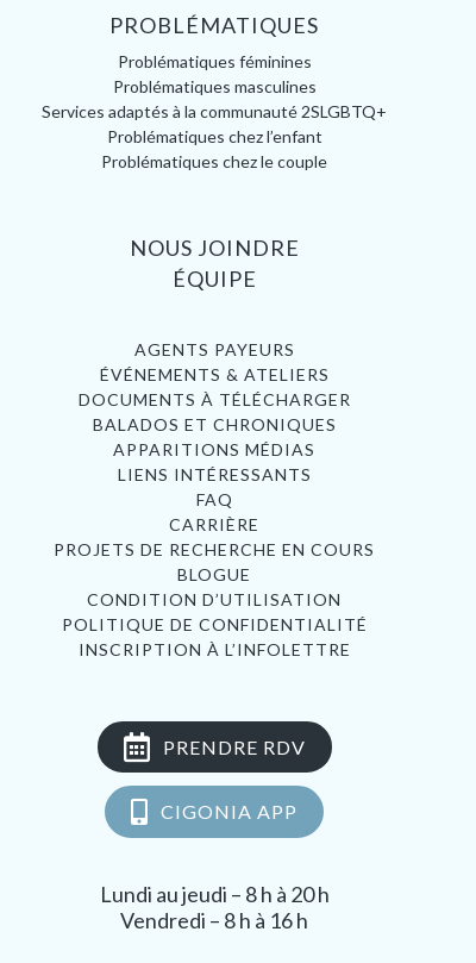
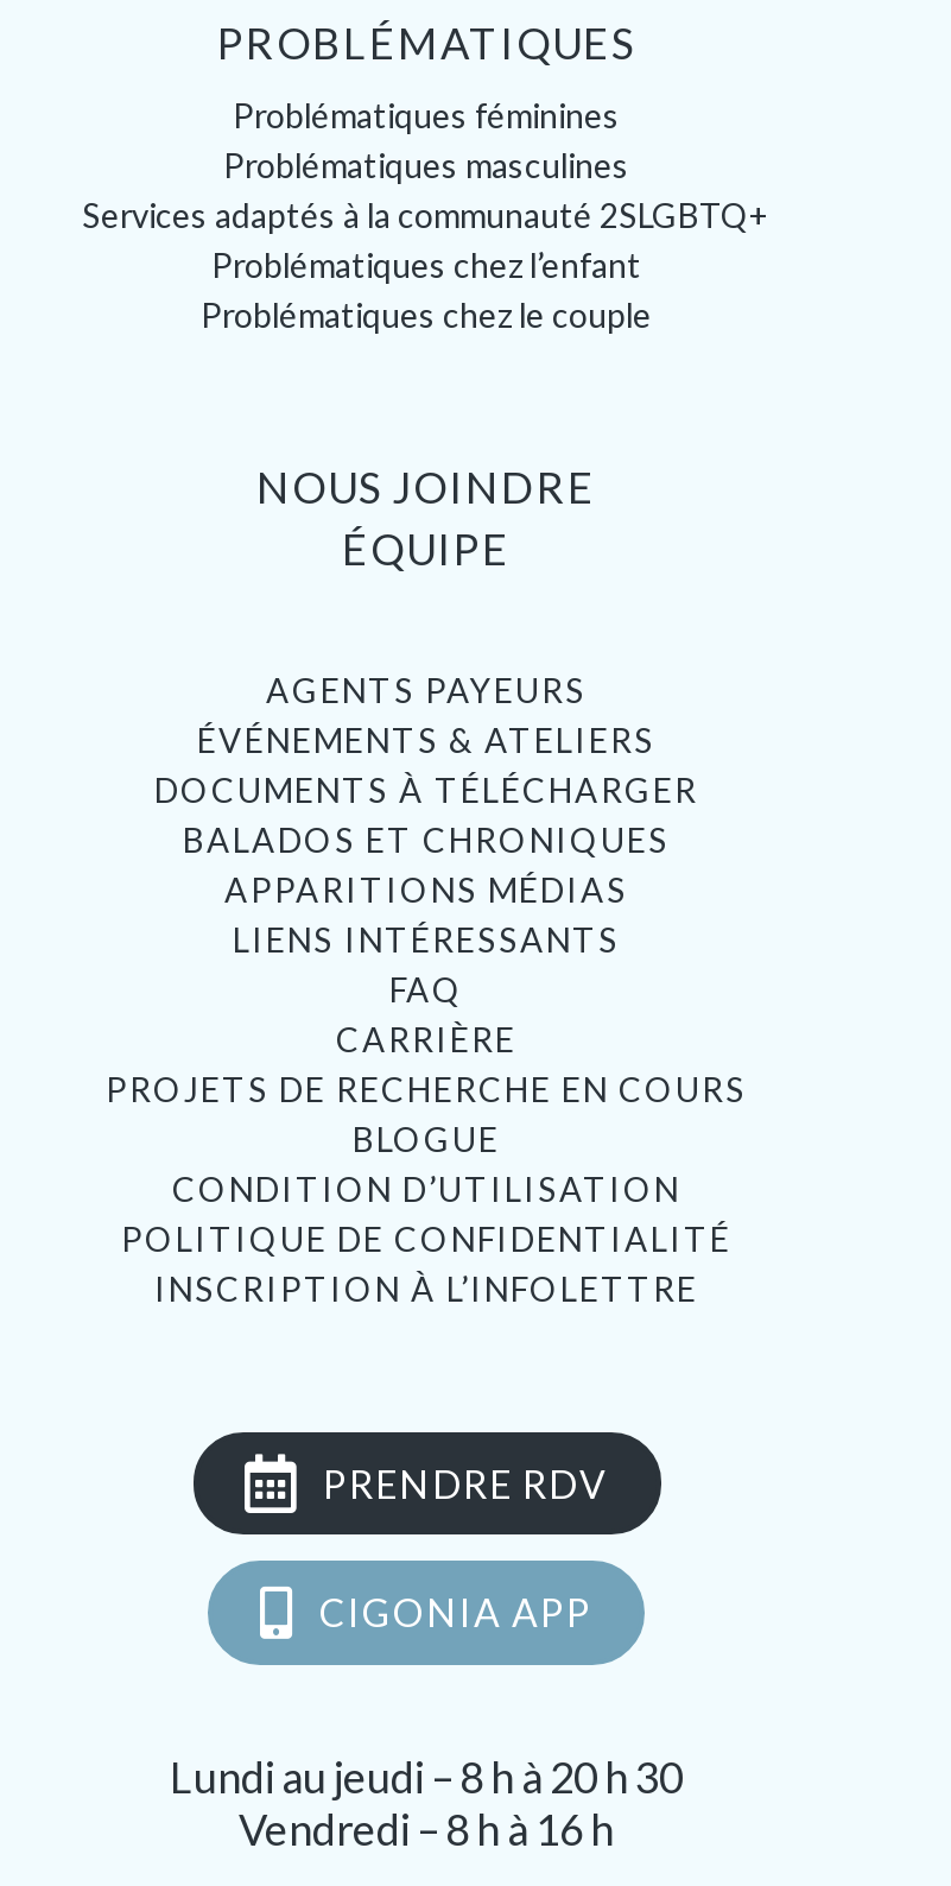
[99,880,329,907] Lundi au jeudi – 8 h à 20 h -> [170,1750,683,1802] Lundi au jeudi – 8 h à 20 h 30

